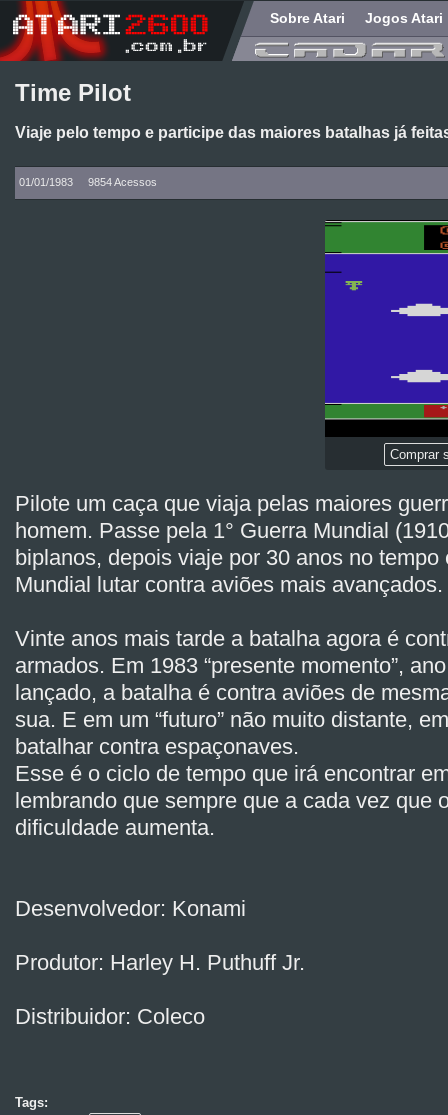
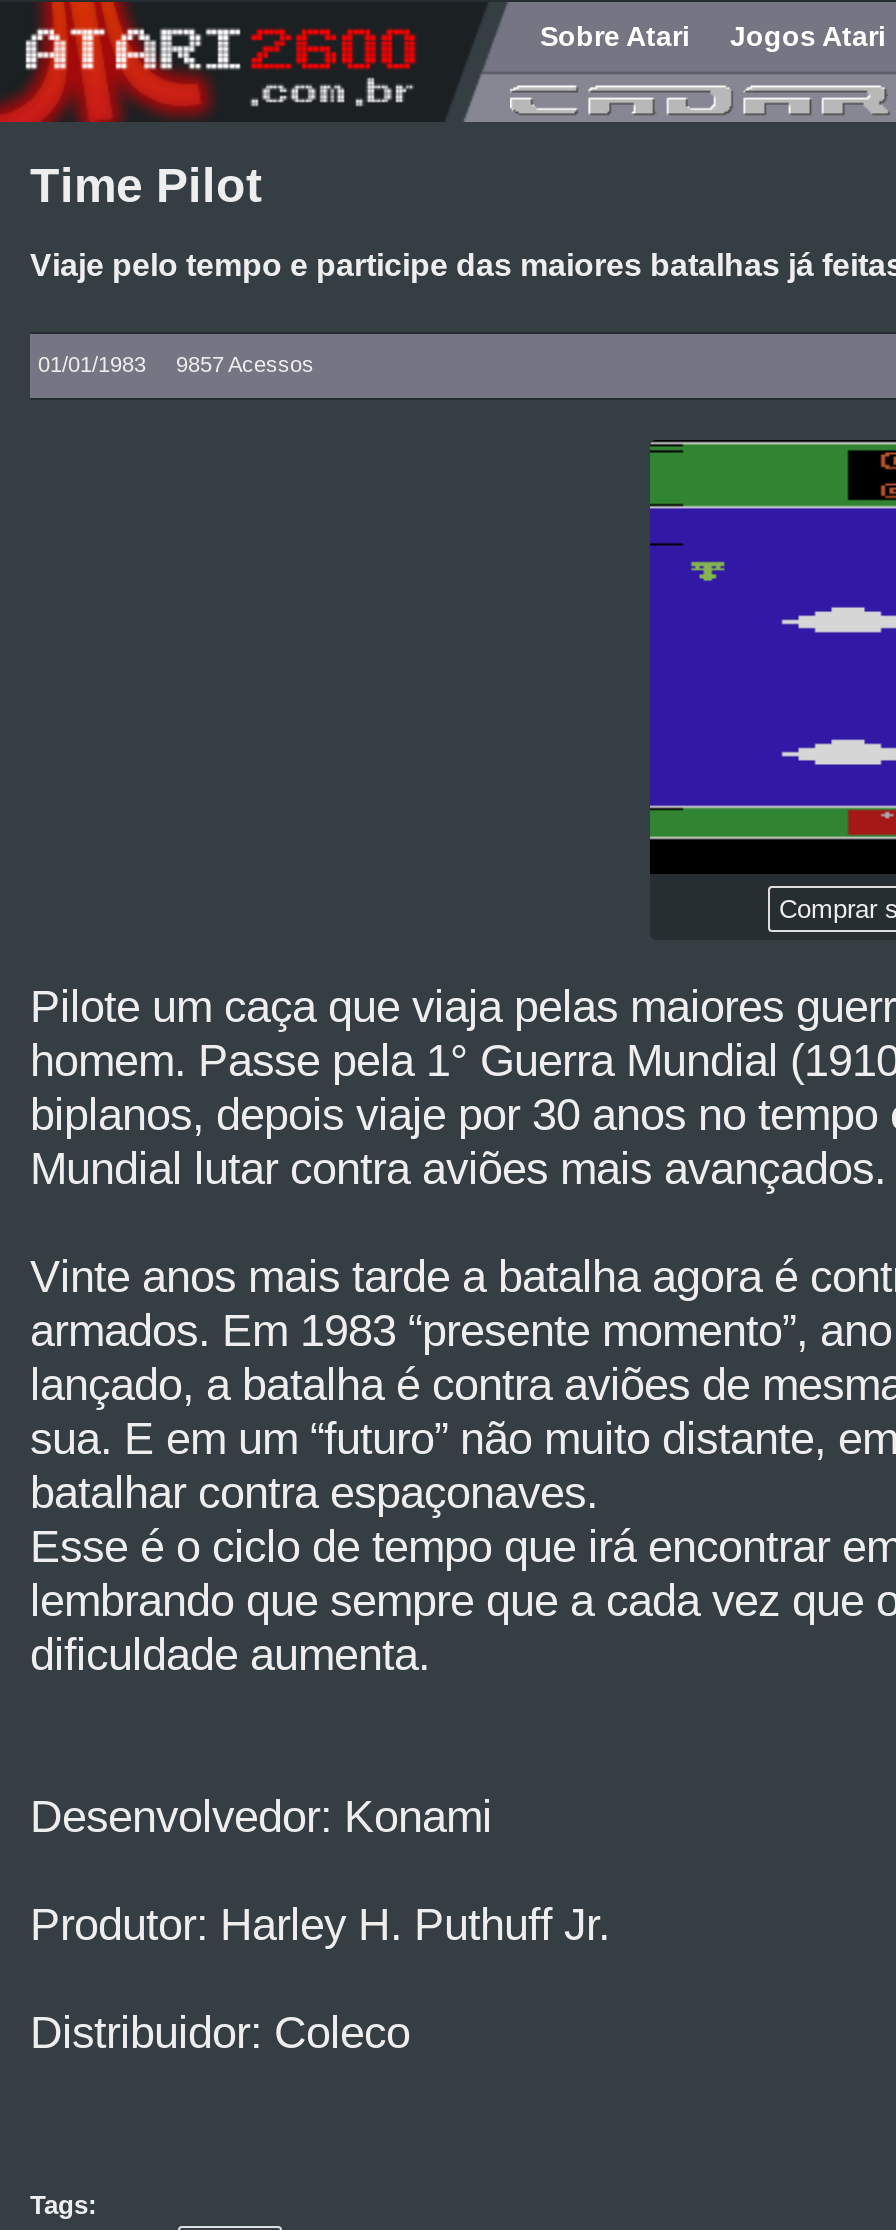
[19,176,157,188] 01/01/1983 9854 Acessos -> [38,353,314,377] 01/01/1983 9857 Acessos

